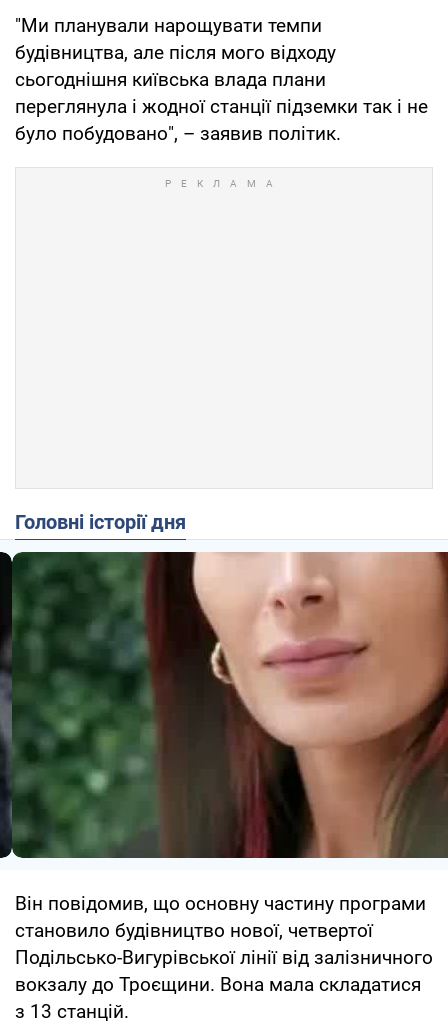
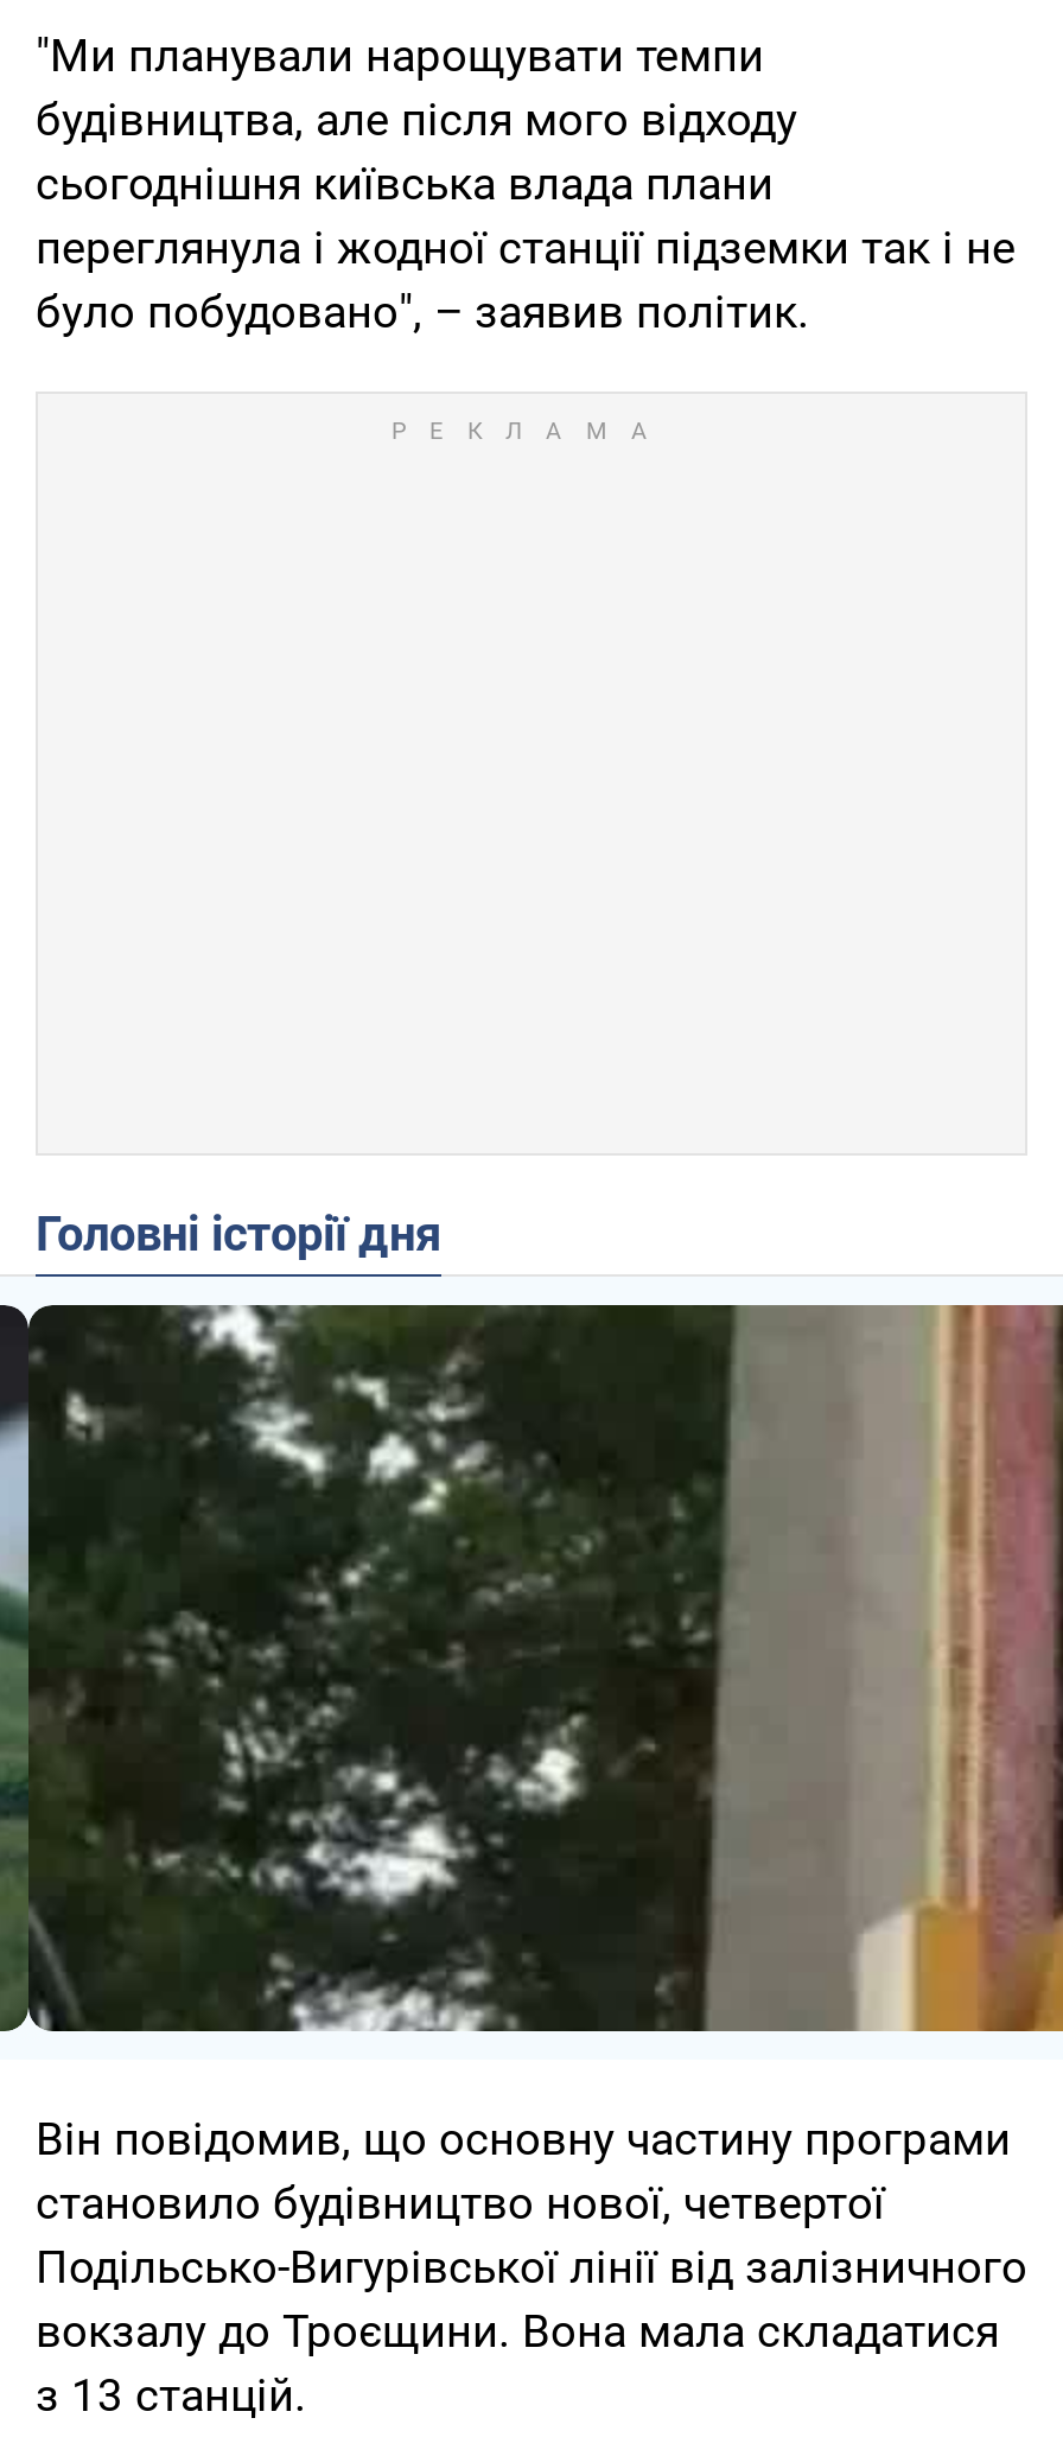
[3,551,445,859] [image] -> [7,1303,1056,2034] [image]

